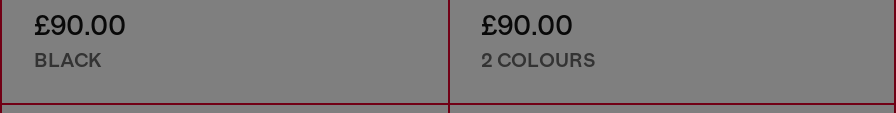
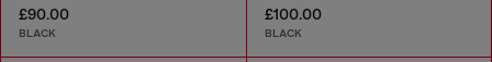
[481,8,595,73] £90.00 | 2 COLOURS -> [264,5,321,40] £100.00 | BLACK

